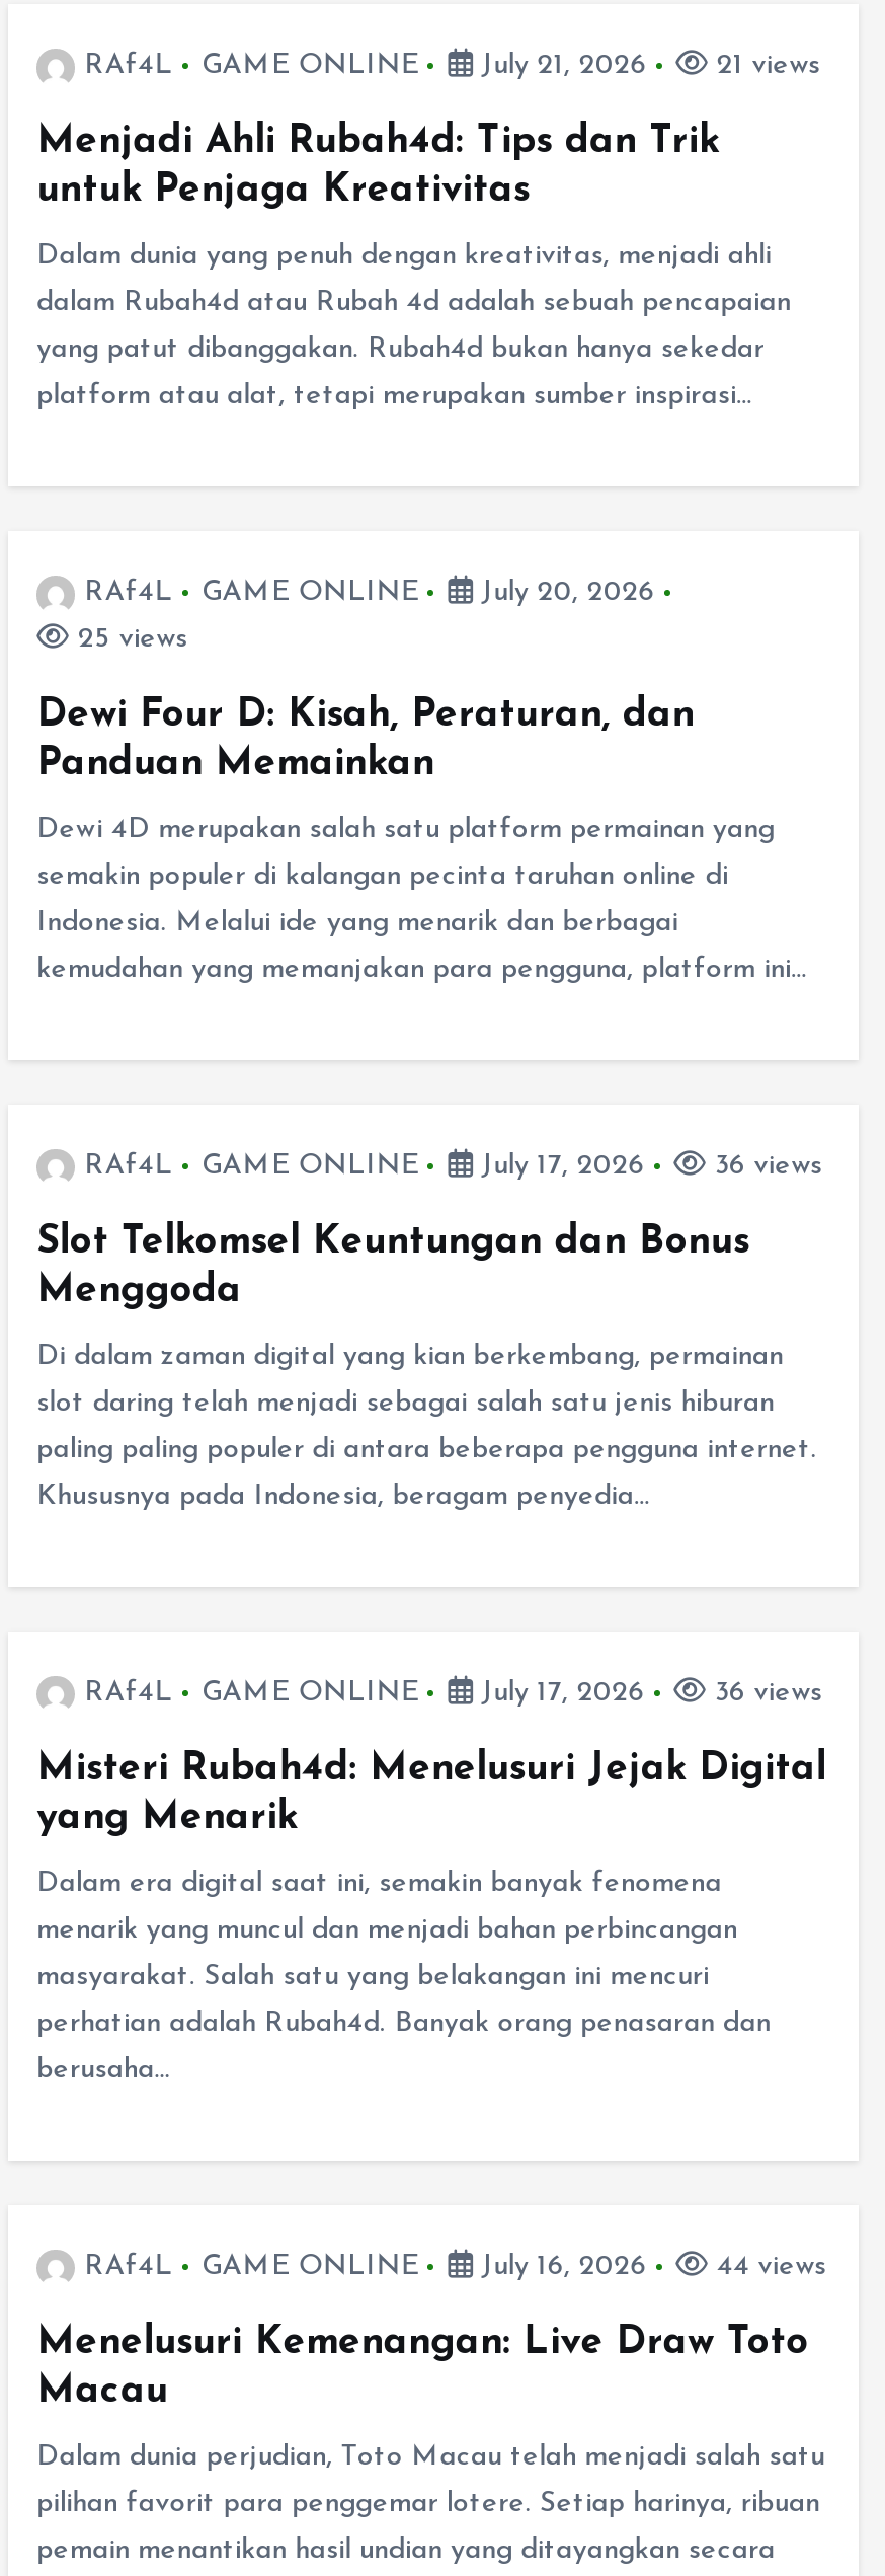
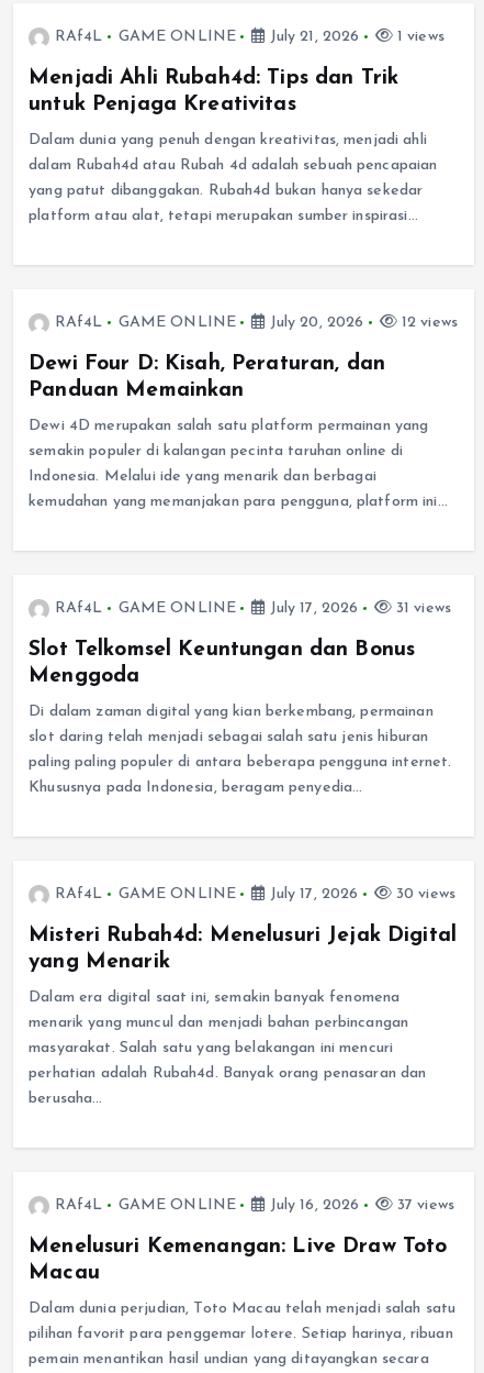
[708,51,820,81] 21 views -> [393,29,444,45] 1 views
[69,624,188,655] 25 views -> [397,314,458,331] 12 views
[706,1151,822,1181] 36 views -> [391,600,451,617] 31 views
[706,1678,822,1708] 36 views -> [391,886,455,902] 30 views
[708,2252,826,2282] 44 views -> [393,1197,454,1213] 37 views

